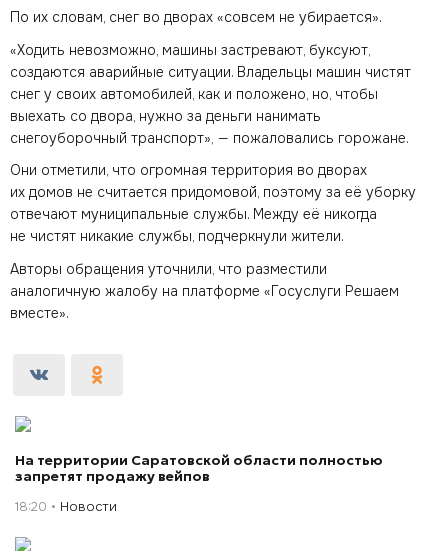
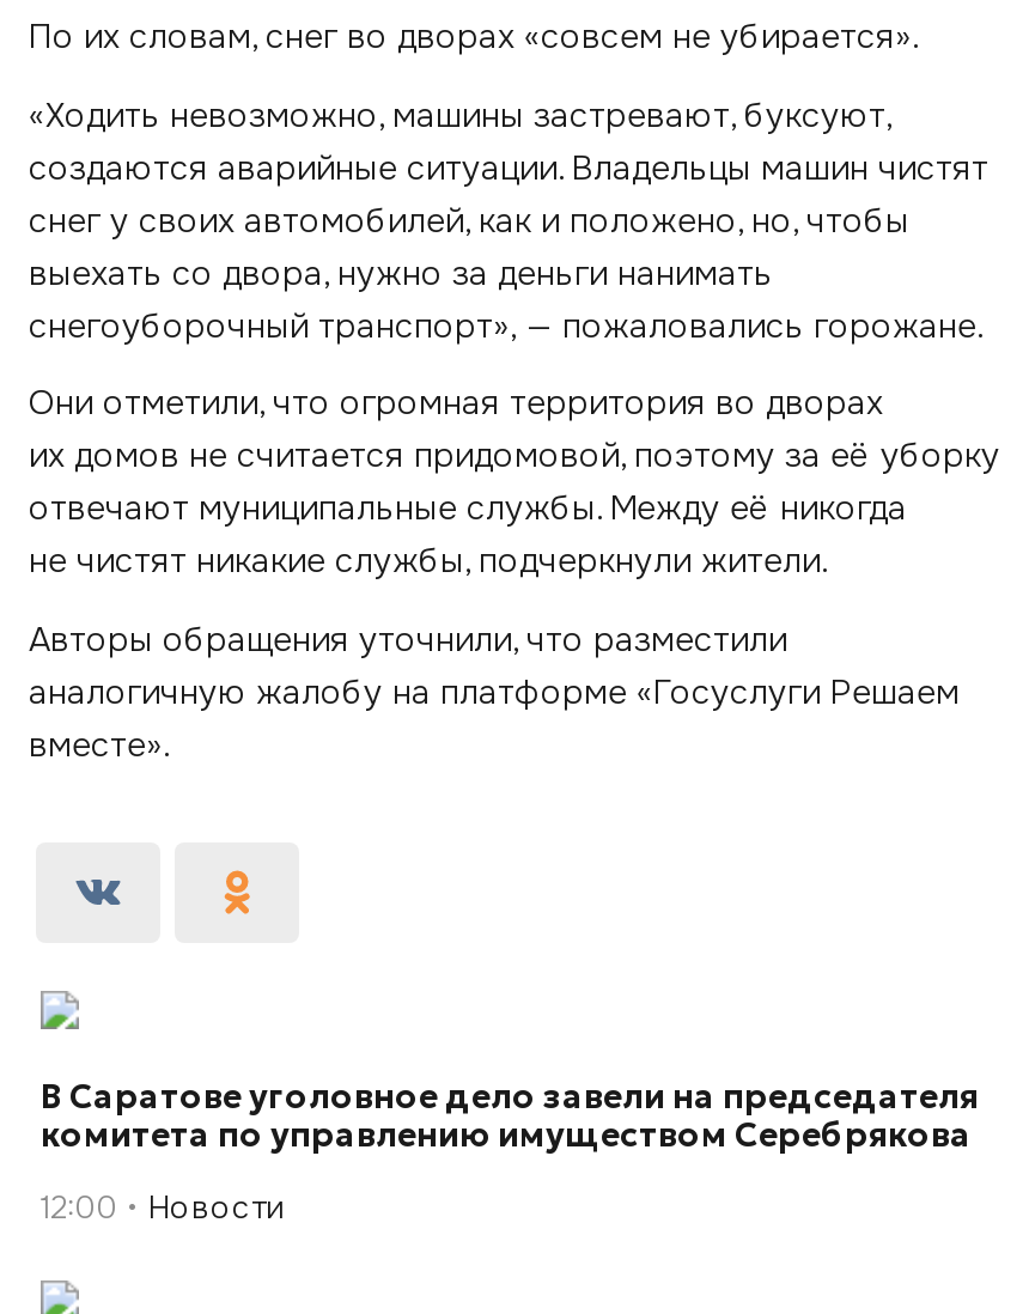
[15,450,383,484] На территории Саратовской области полностью | запретят продажу вейпов -> [41,1073,979,1155] В Саратове уголовное дело завели на председателя | комитета по управлению имуществом Серебрякова
[15,497,117,514] 18:20 Новости -> [41,1186,285,1227] 12:00 Новости

